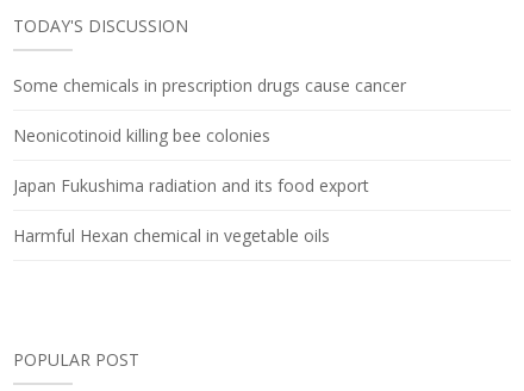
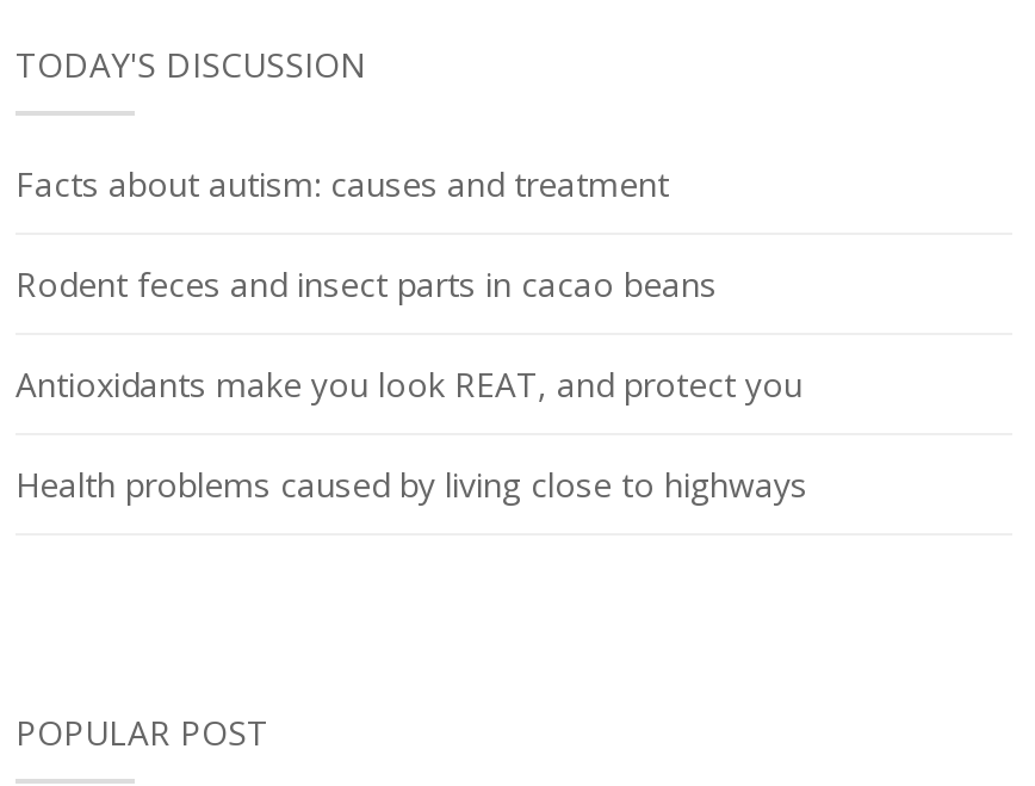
[13,74,406,96] Some chemicals in prescription drugs cause cancer -> [16,161,669,206] Facts about autism: causes and treatment
[13,124,270,146] Neonicotinoid killing bee colonies -> [16,261,717,306] Rodent feces and insect parts in cacao beans
[13,174,369,196] Japan Fukushima radiation and its food export -> [16,361,802,406] Antioxidants make you look REAT, and protect you
[13,224,330,247] Harmful Hexan chemical in vegetable oils -> [16,461,807,506] Health problems caused by living close to highways

